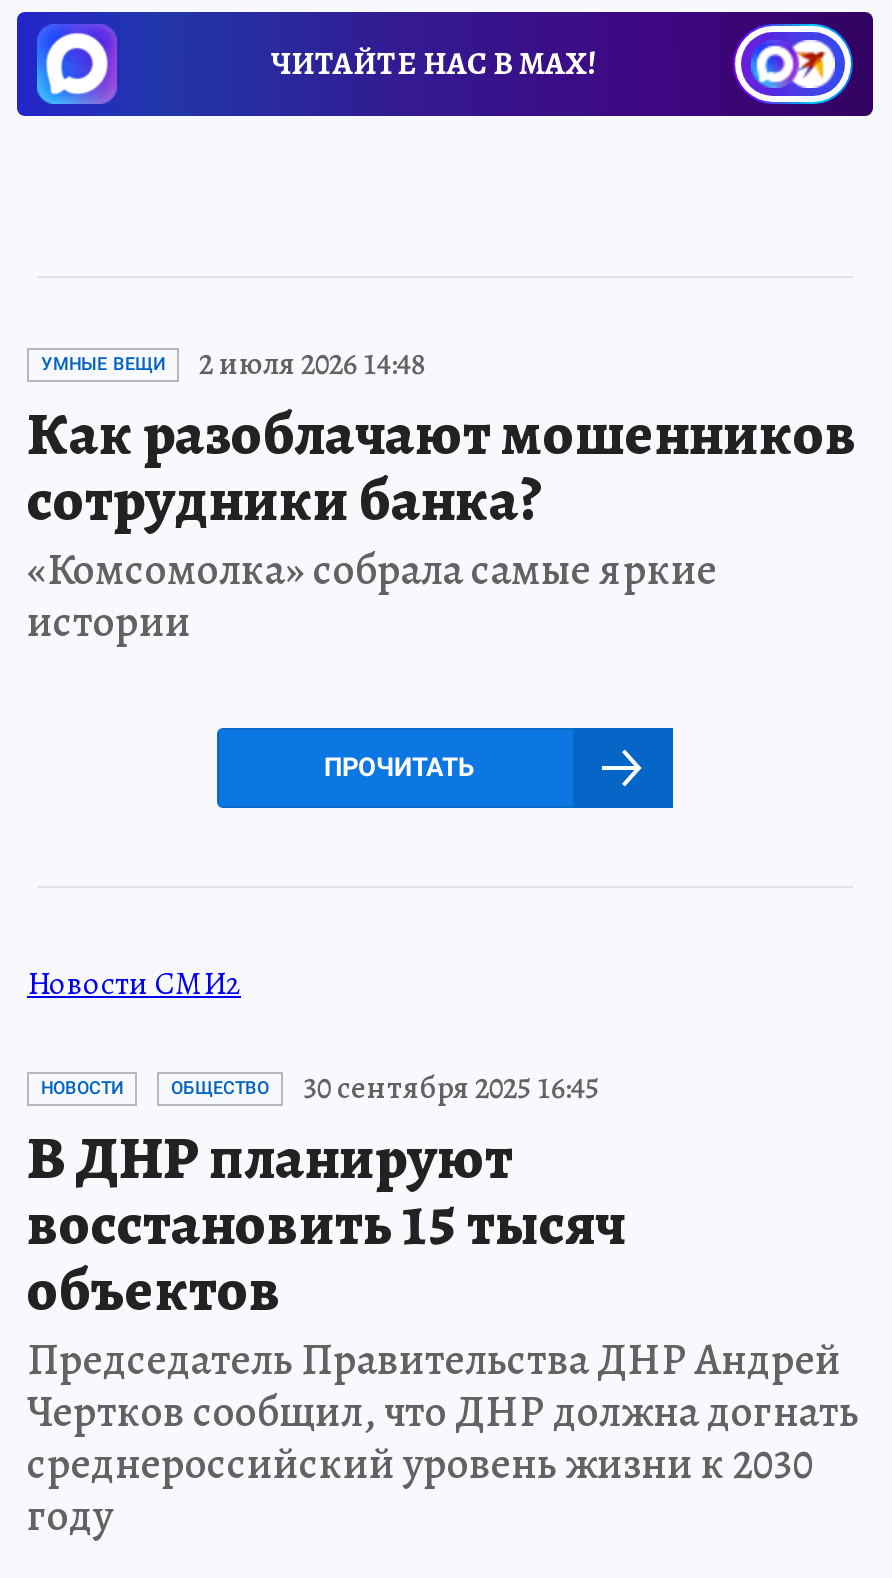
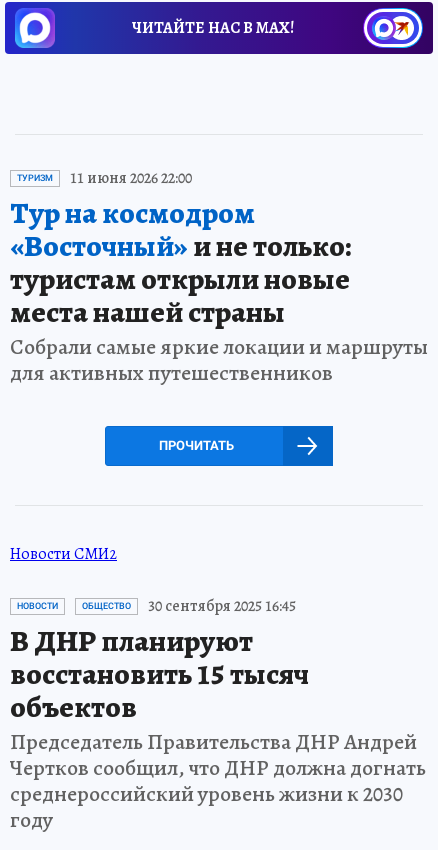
[27,343,857,653] УМНЫЕ ВЕЩИ | 2 июля 2026 14:48 | Как разоблачают мошенников | сотрудники банка? | «Комсомолка» собрала самые яркие | истории -> [10,167,428,388] ТУРИЗМ | 11 июня 2026 22:00 | Тур на космодром | «Восточный»и не только: | туристам открыли новые | места нашей страны | Собрали самые яркие локации и маршруты | для активных путешественников

